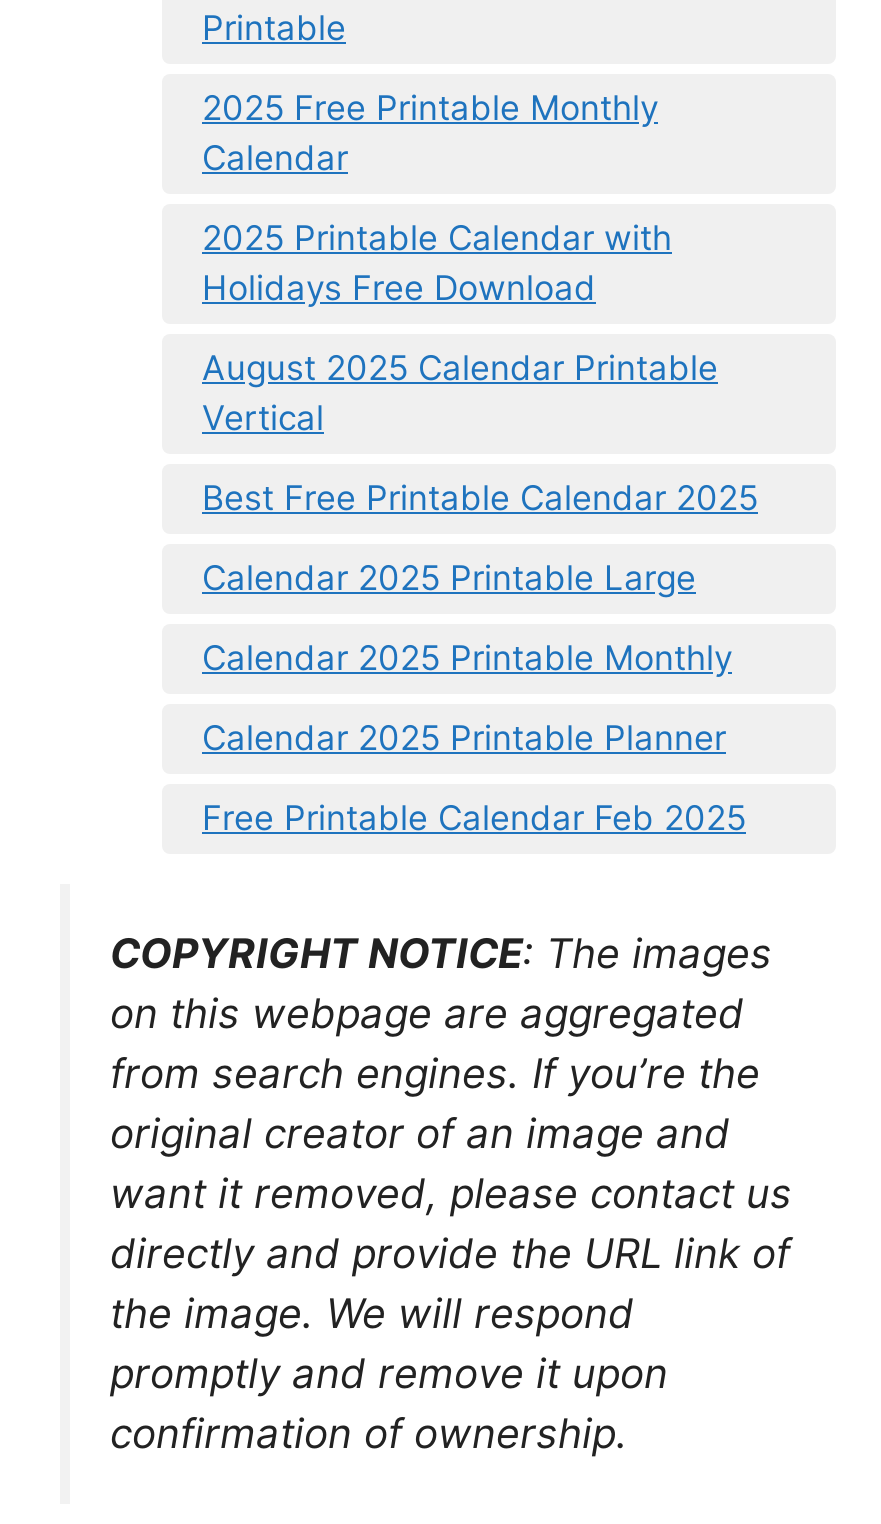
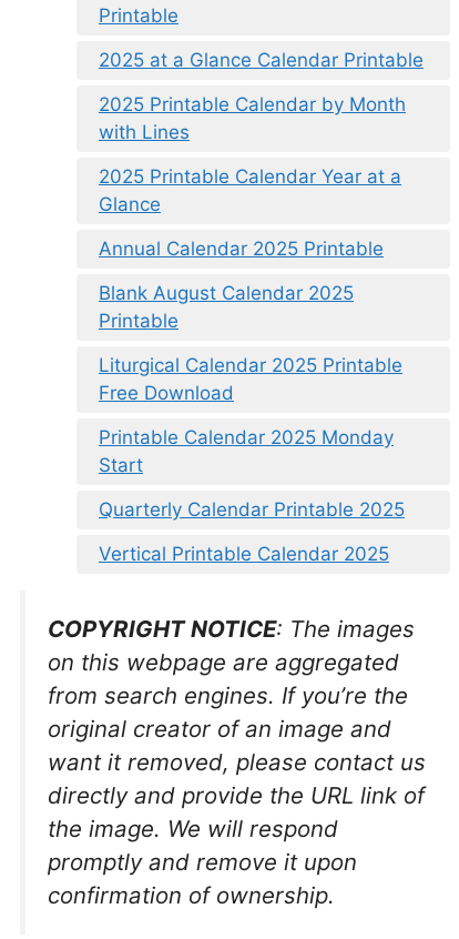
[202,88,758,838] 2025 Free Printable Monthly | Calendar | 2025 Printable Calendar with | Holidays Free Download | August 2025 Calendar Printable | Vertical | Best Free Printable Calendar 2025 | Calendar 2025 Printable Large | Calendar 2025 Printable Monthly | Calendar 2025 Printable Planner | Free Printable Calendar Feb 2025 -> [99,49,424,565] 2025 at a Glance Calendar Printable | 2025 Printable Calendar by Month | with Lines | 2025 Printable Calendar Year at a | Glance | Annual Calendar 2025 Printable | Blank August Calendar 2025 | Printable | Liturgical Calendar 2025 Printable | Free Download | Printable Calendar 2025 Monday | Start | Quarterly Calendar Printable 2025 | Vertical Printable Calendar 2025

